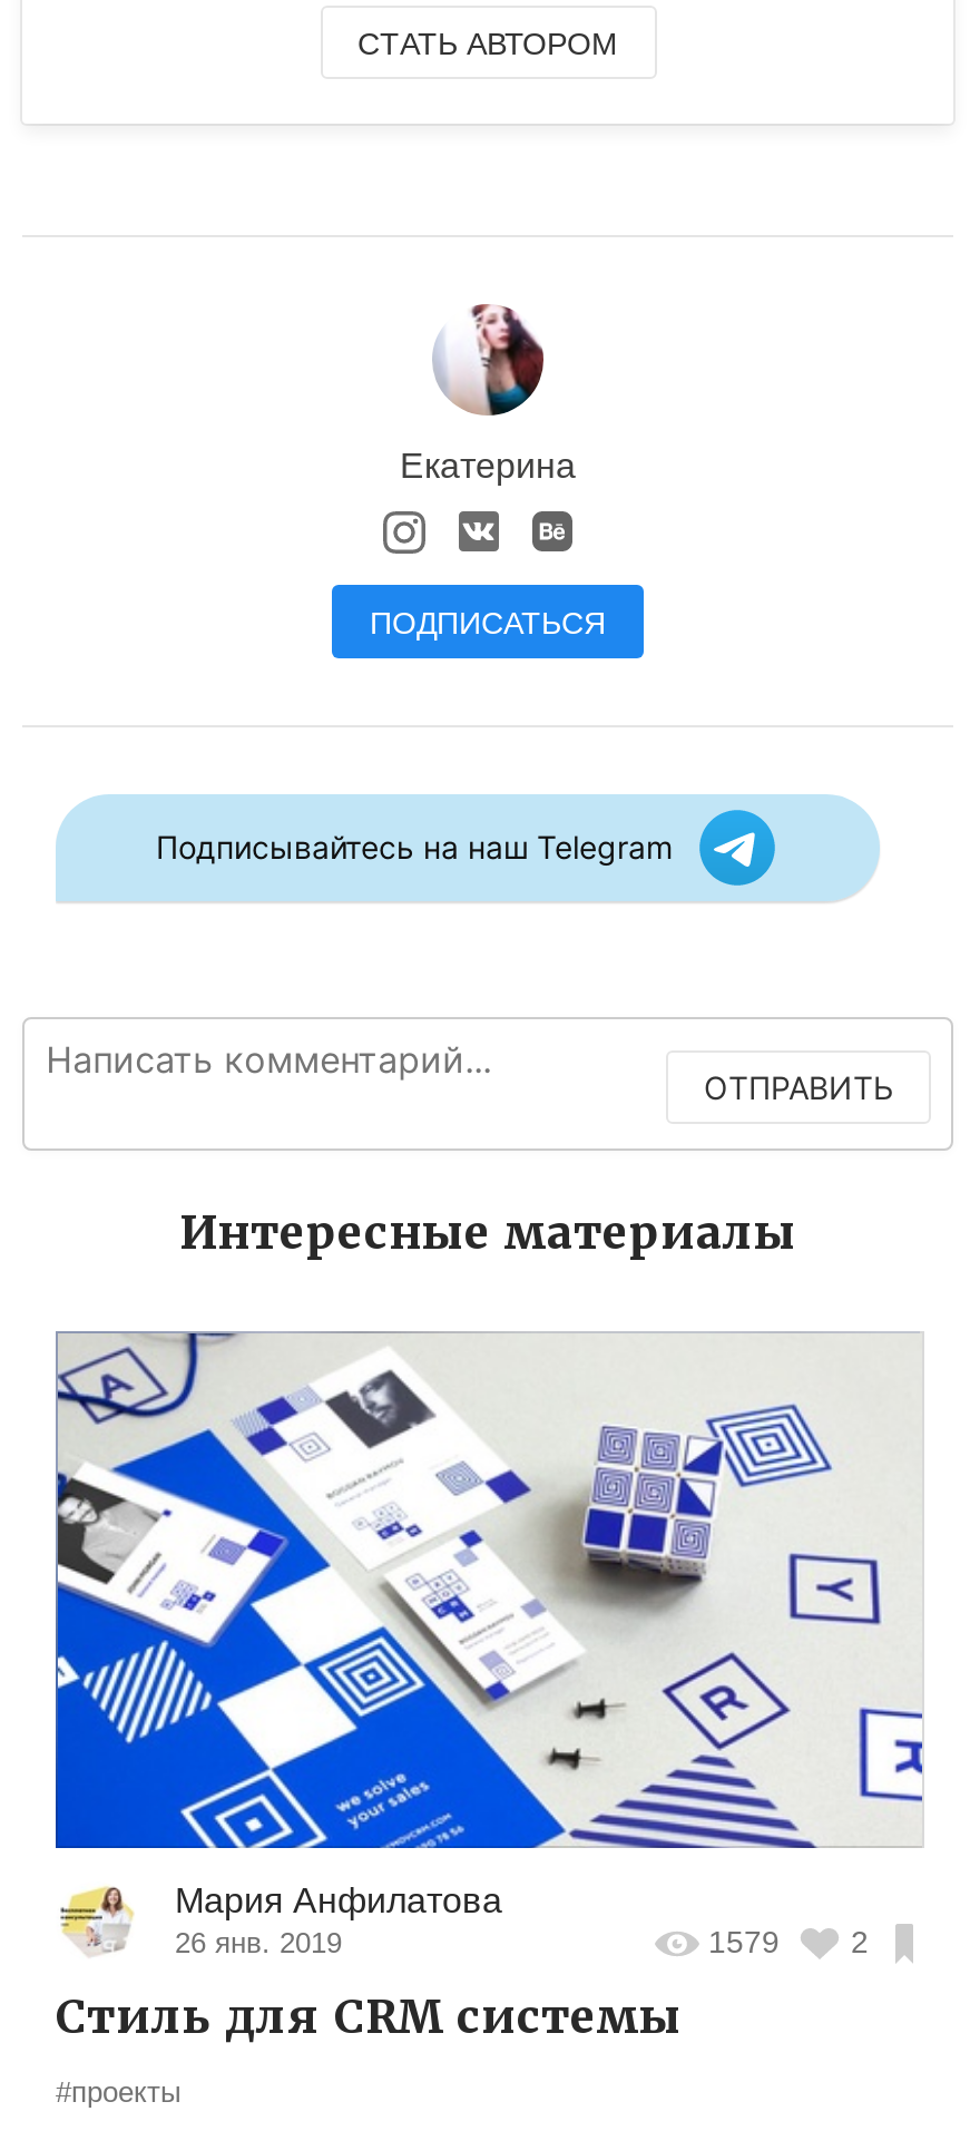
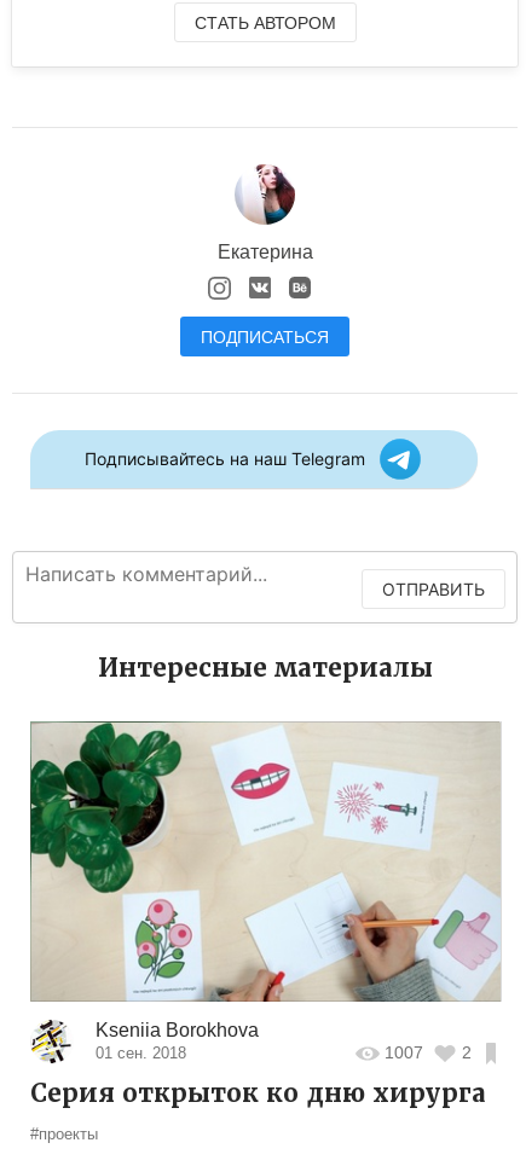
[53,1331,924,1959] [image] | Мария Анфилатова | 26 янв. 2019 | 1579 -> [29,721,501,1062] [image] | Kseniia Borokhova | 01 сен. 2018 | 1007
[56,1884,682,2046] [image] | Стиль для CRM системы -> [30,1019,486,1109] [image] | Серия открыток ко дню хирурга

